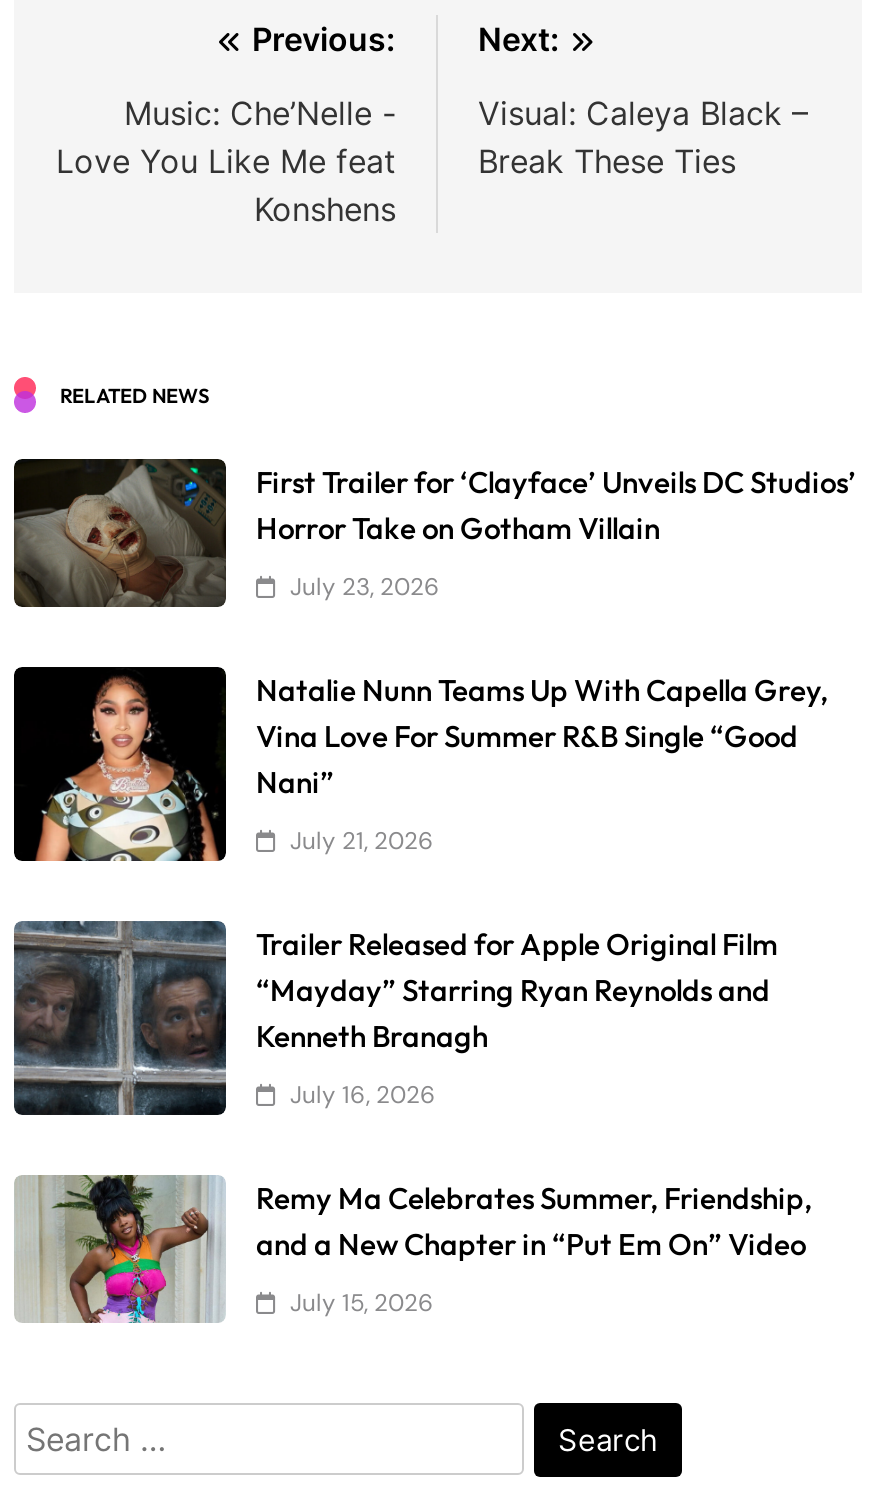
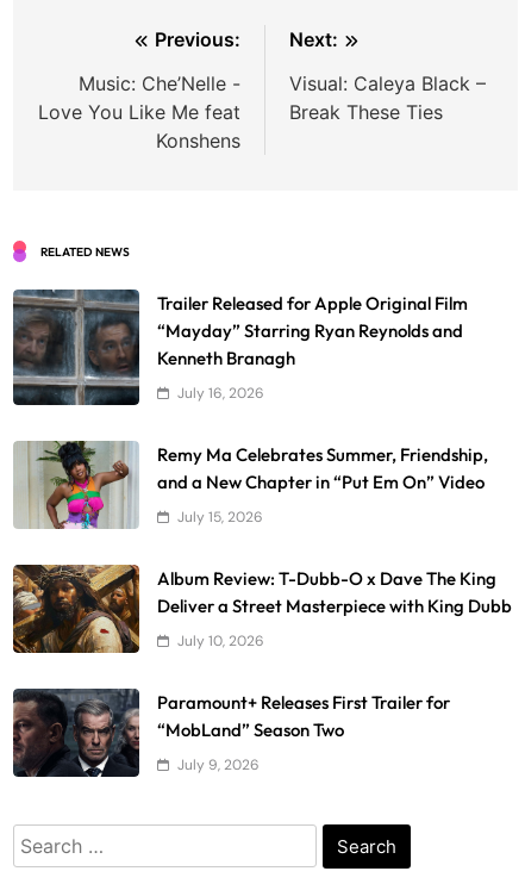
[12,457,856,857] [image] | First Trailer for ‘Clayface’ Unveils DC Studios’ | Horror Take on Gotham Villain | July 23, 2026 | Natalie Nunn Teams Up With Capella Grey, | Vina Love For Summer R&B Single “Good | Nani” | July 21, 2026 -> none
[12,665,228,863] [image] -> none
moved [10,917,812,1319] -> [11,287,488,526]: [image] | Trailer Released for Apple Original Film | “Mayday” Starring Ryan Reynolds and | Kenneth Branagh | July 16, 2026 | Remy Ma Celebrates Summer, Friendship, | and a New Chapter in “Put Em On” Video | July 15, 2026
none -> [12,564,512,774] [image] | Album Review: T-Dubb-O x Dave The King | Deliver a Street Masterpiece with King Dubb | July 10, 2026 | Paramount+ Releases First Trailer for | “MobLand” Season Two | July 9, 2026
none -> [13,689,140,778] [image]

